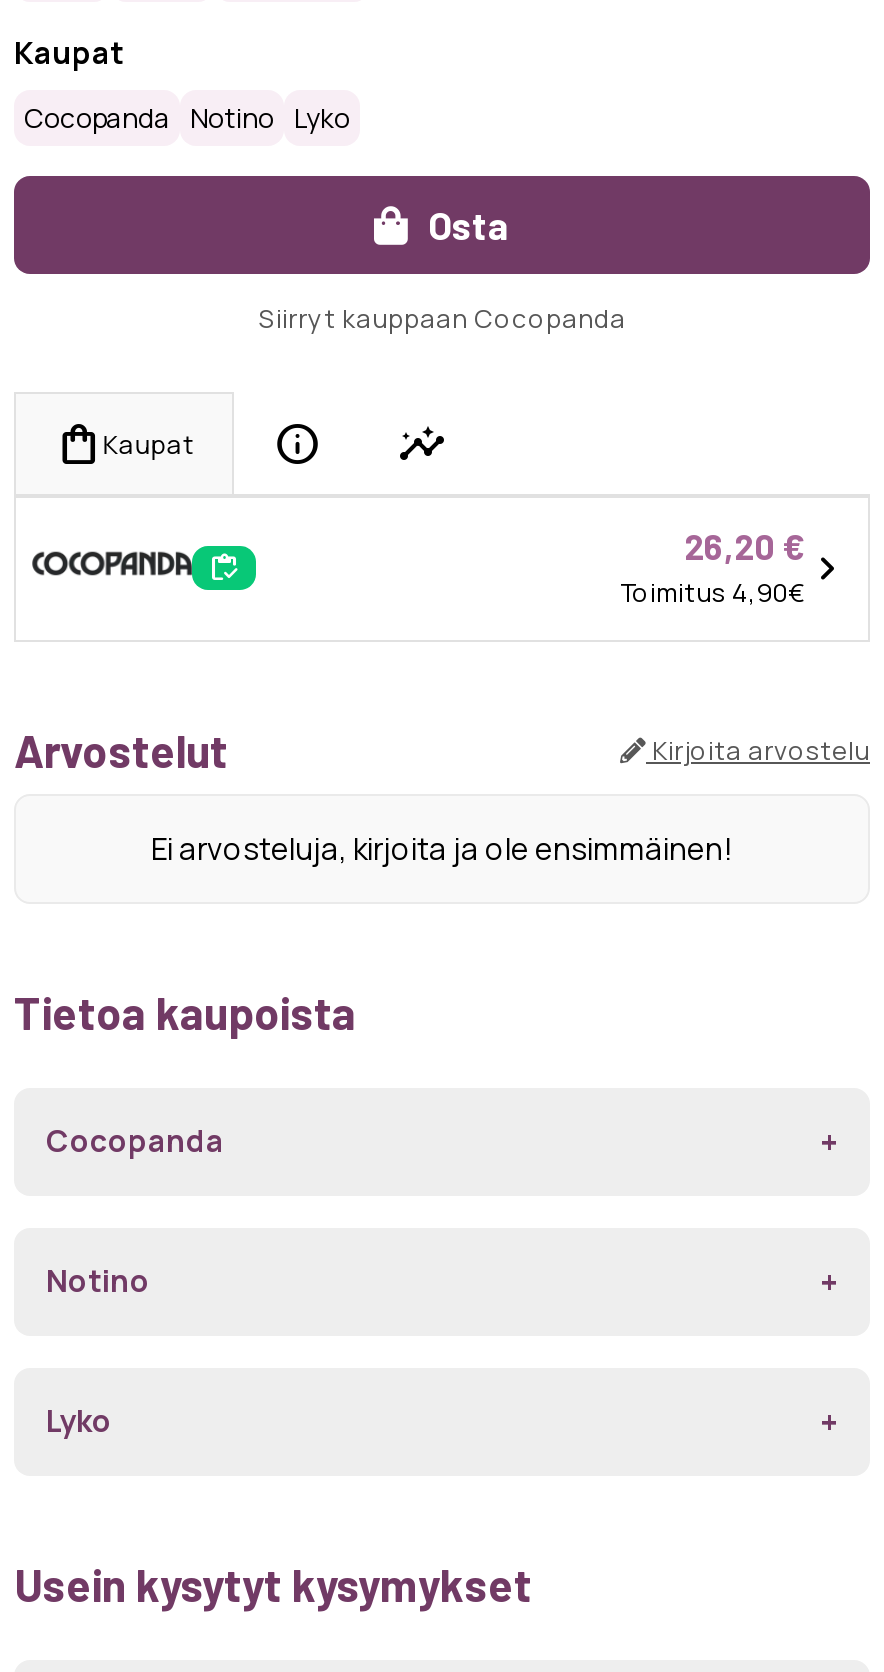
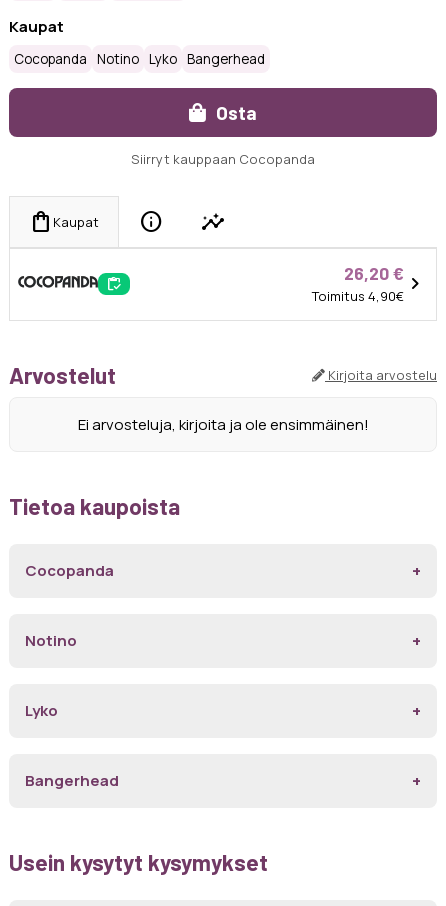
[24,100,350,136] Cocopanda Notino Lyko -> [14,50,265,68] Cocopanda Notino Lyko Bangerhead
none -> [25,769,119,790] Bangerhead

